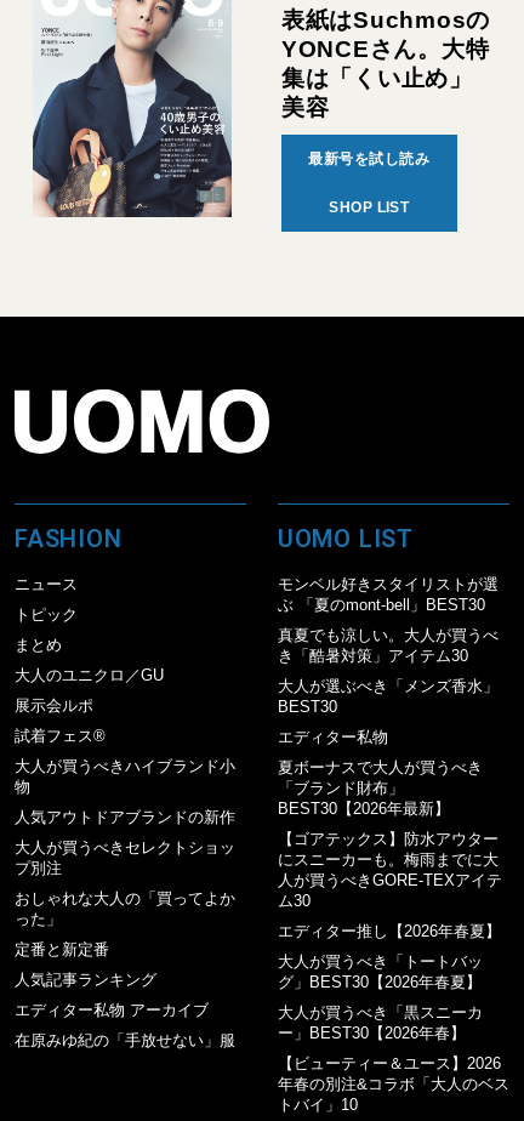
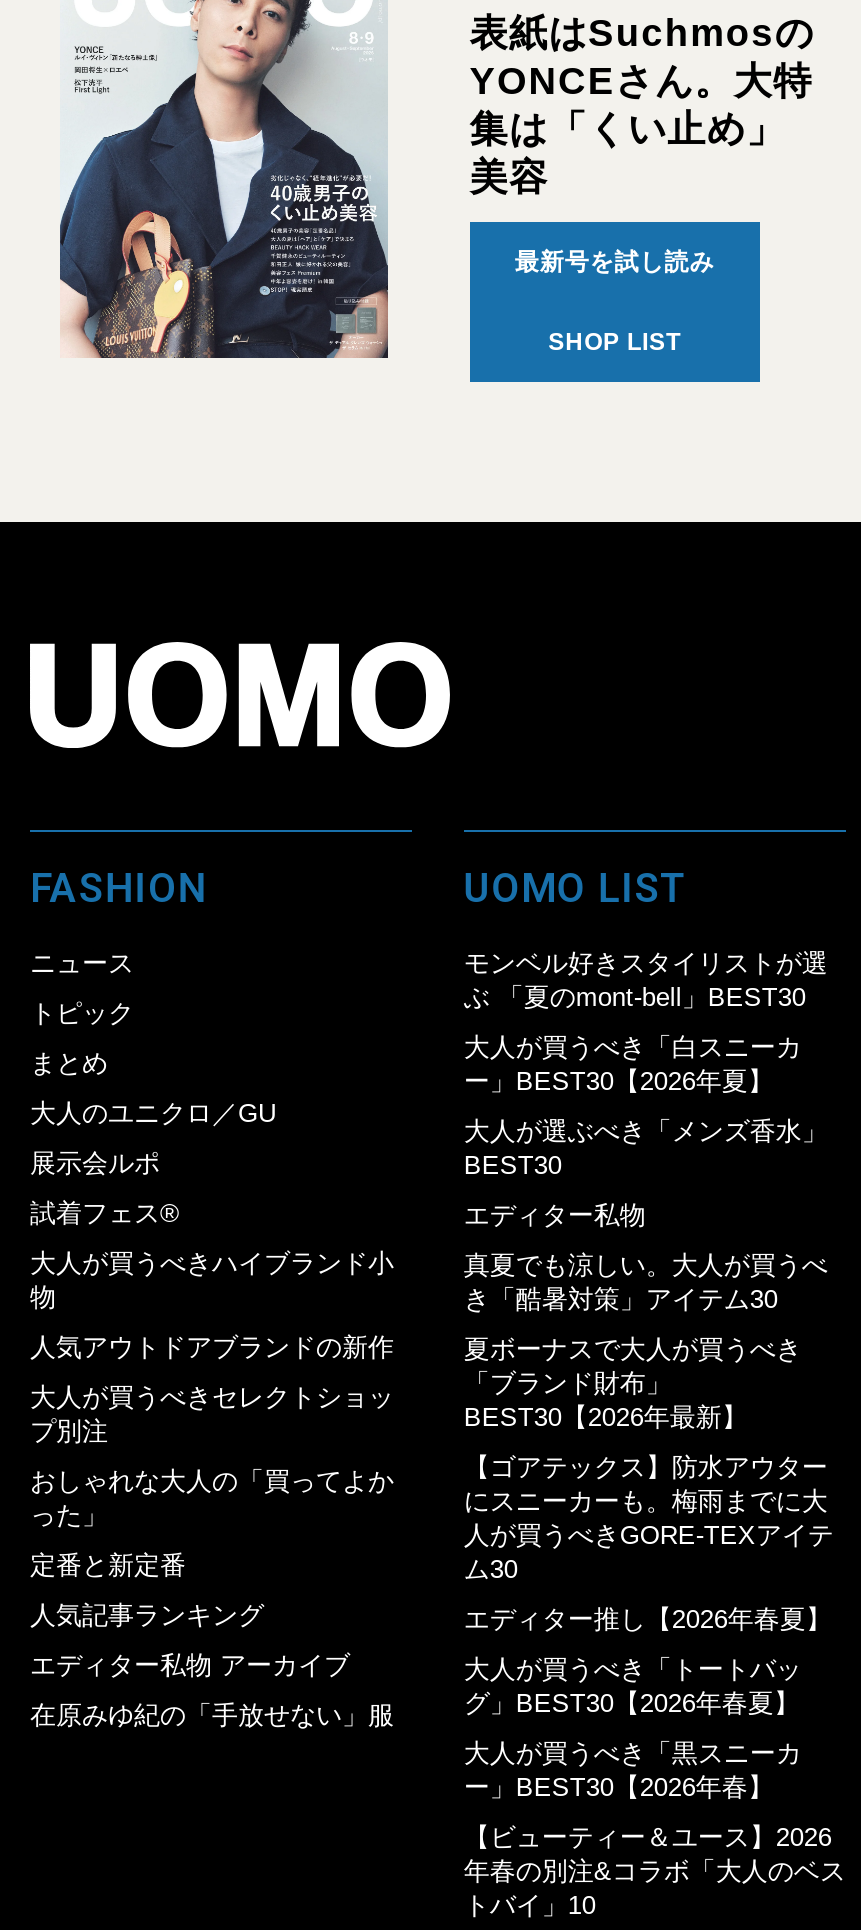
moved [278,627,498,665] -> [464,1251,828,1315]: 真夏でも涼しい。大人が買うべ | き「酷暑対策」アイテム30
none -> [464,1033,802,1097] 大人が買うべき「白スニーカ | ー」BEST30【2026年夏】

